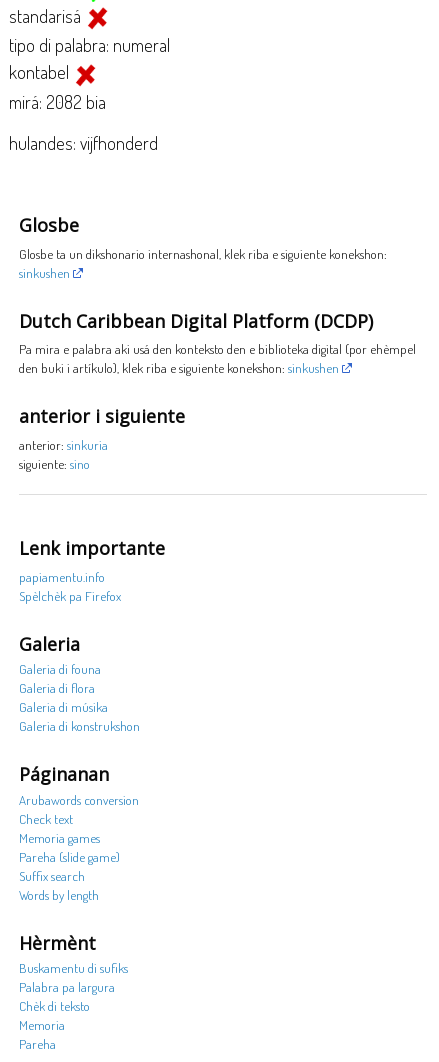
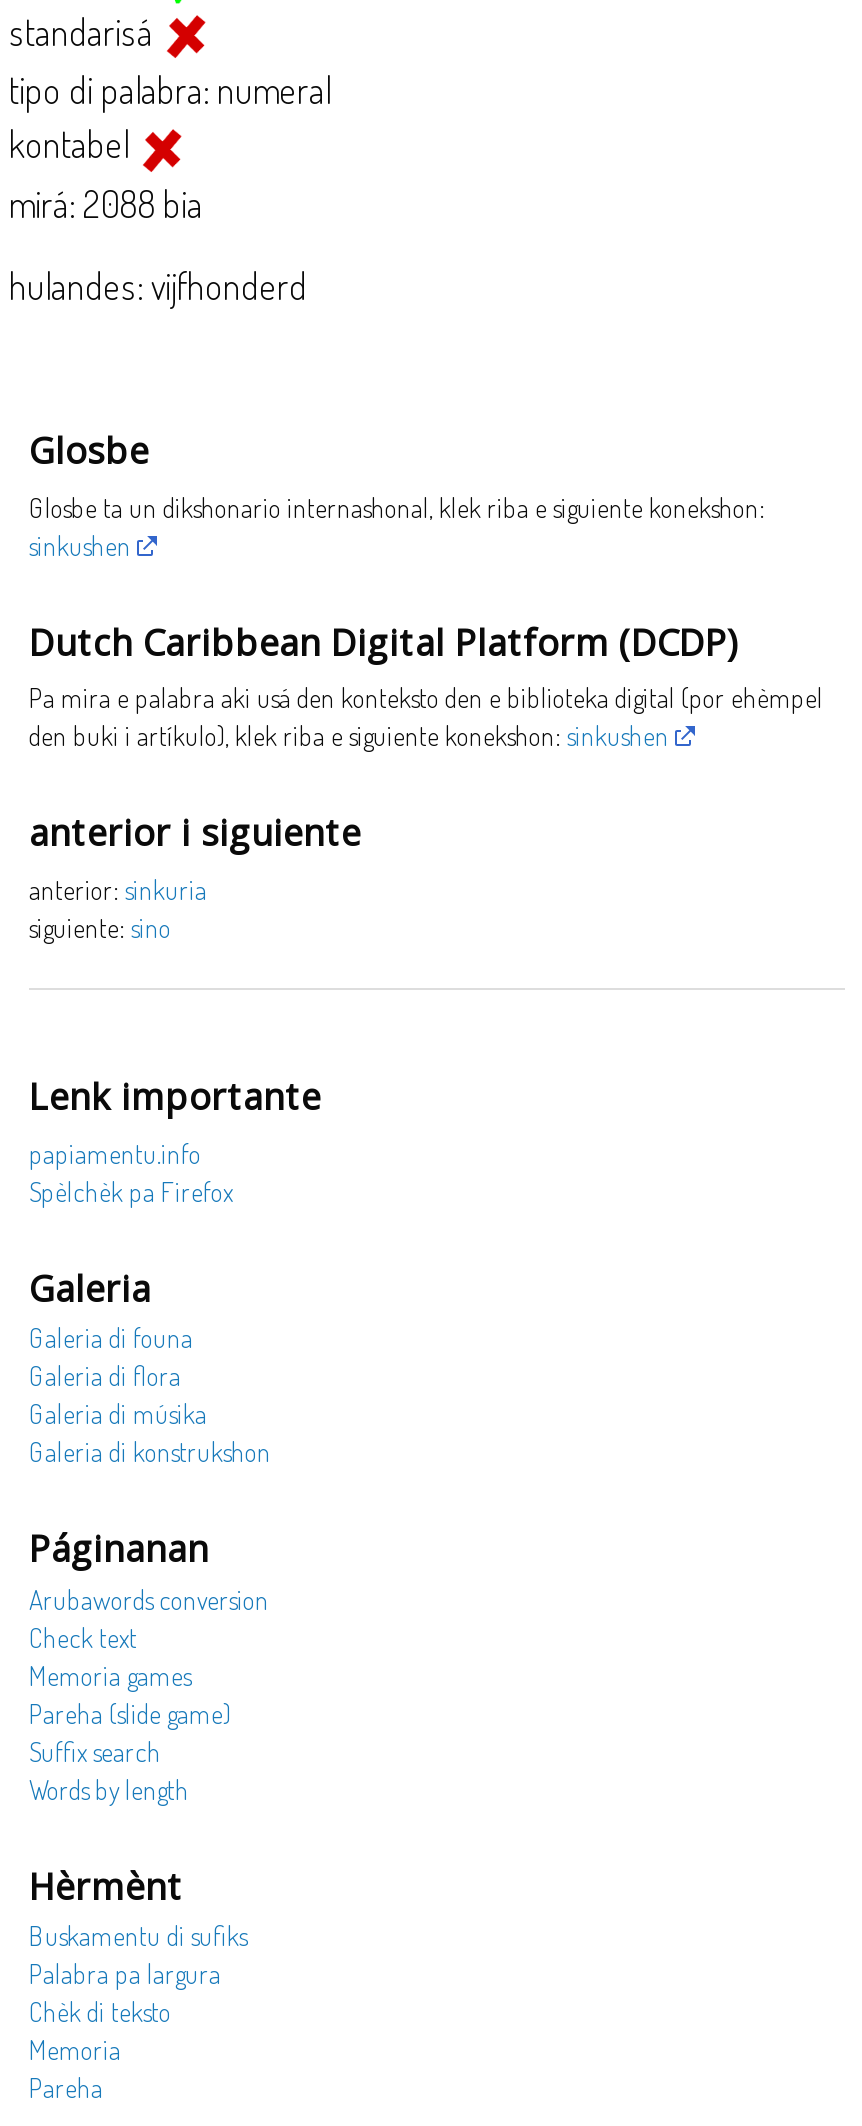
[9,90,106,113] mirá: 2082 bia -> [9,179,203,225] mirá: 2088 bia

